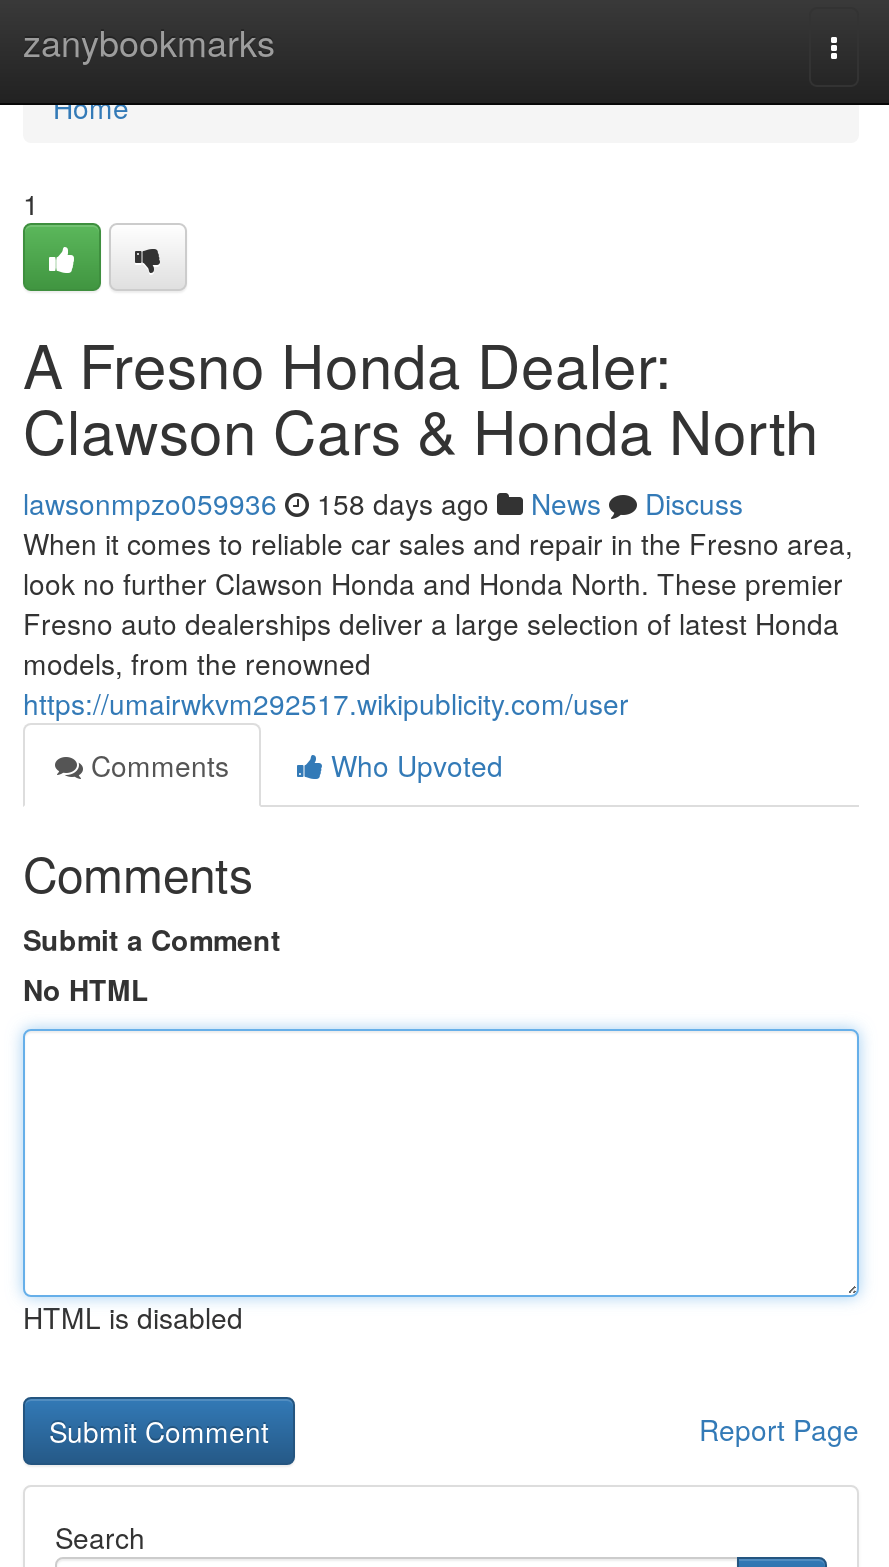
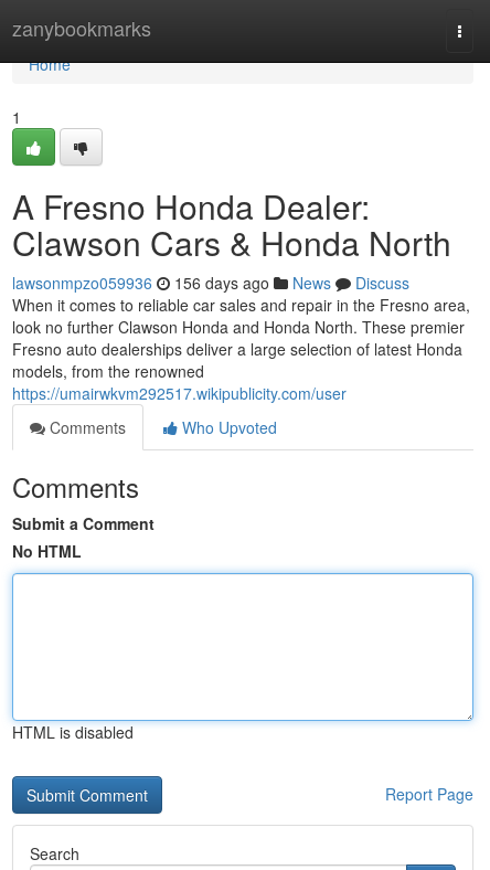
[23,483,743,523] lawsonmpzo059936 158 days ago News Discuss -> [12,272,409,294] lawsonmpzo059936 156 days ago News Discuss

